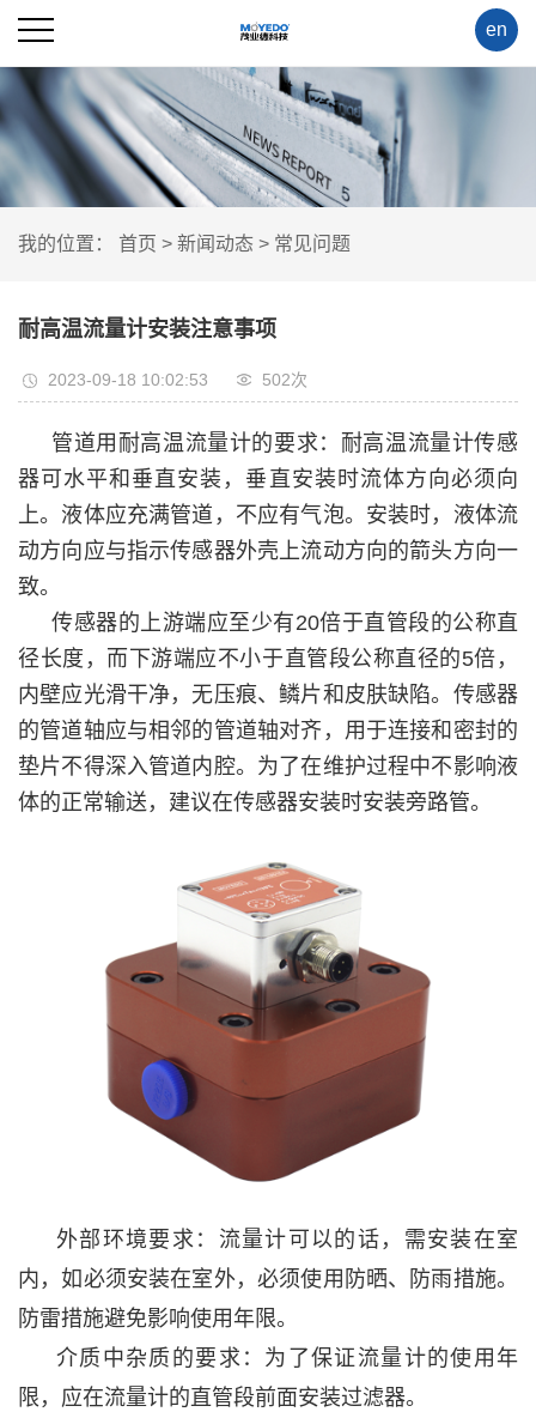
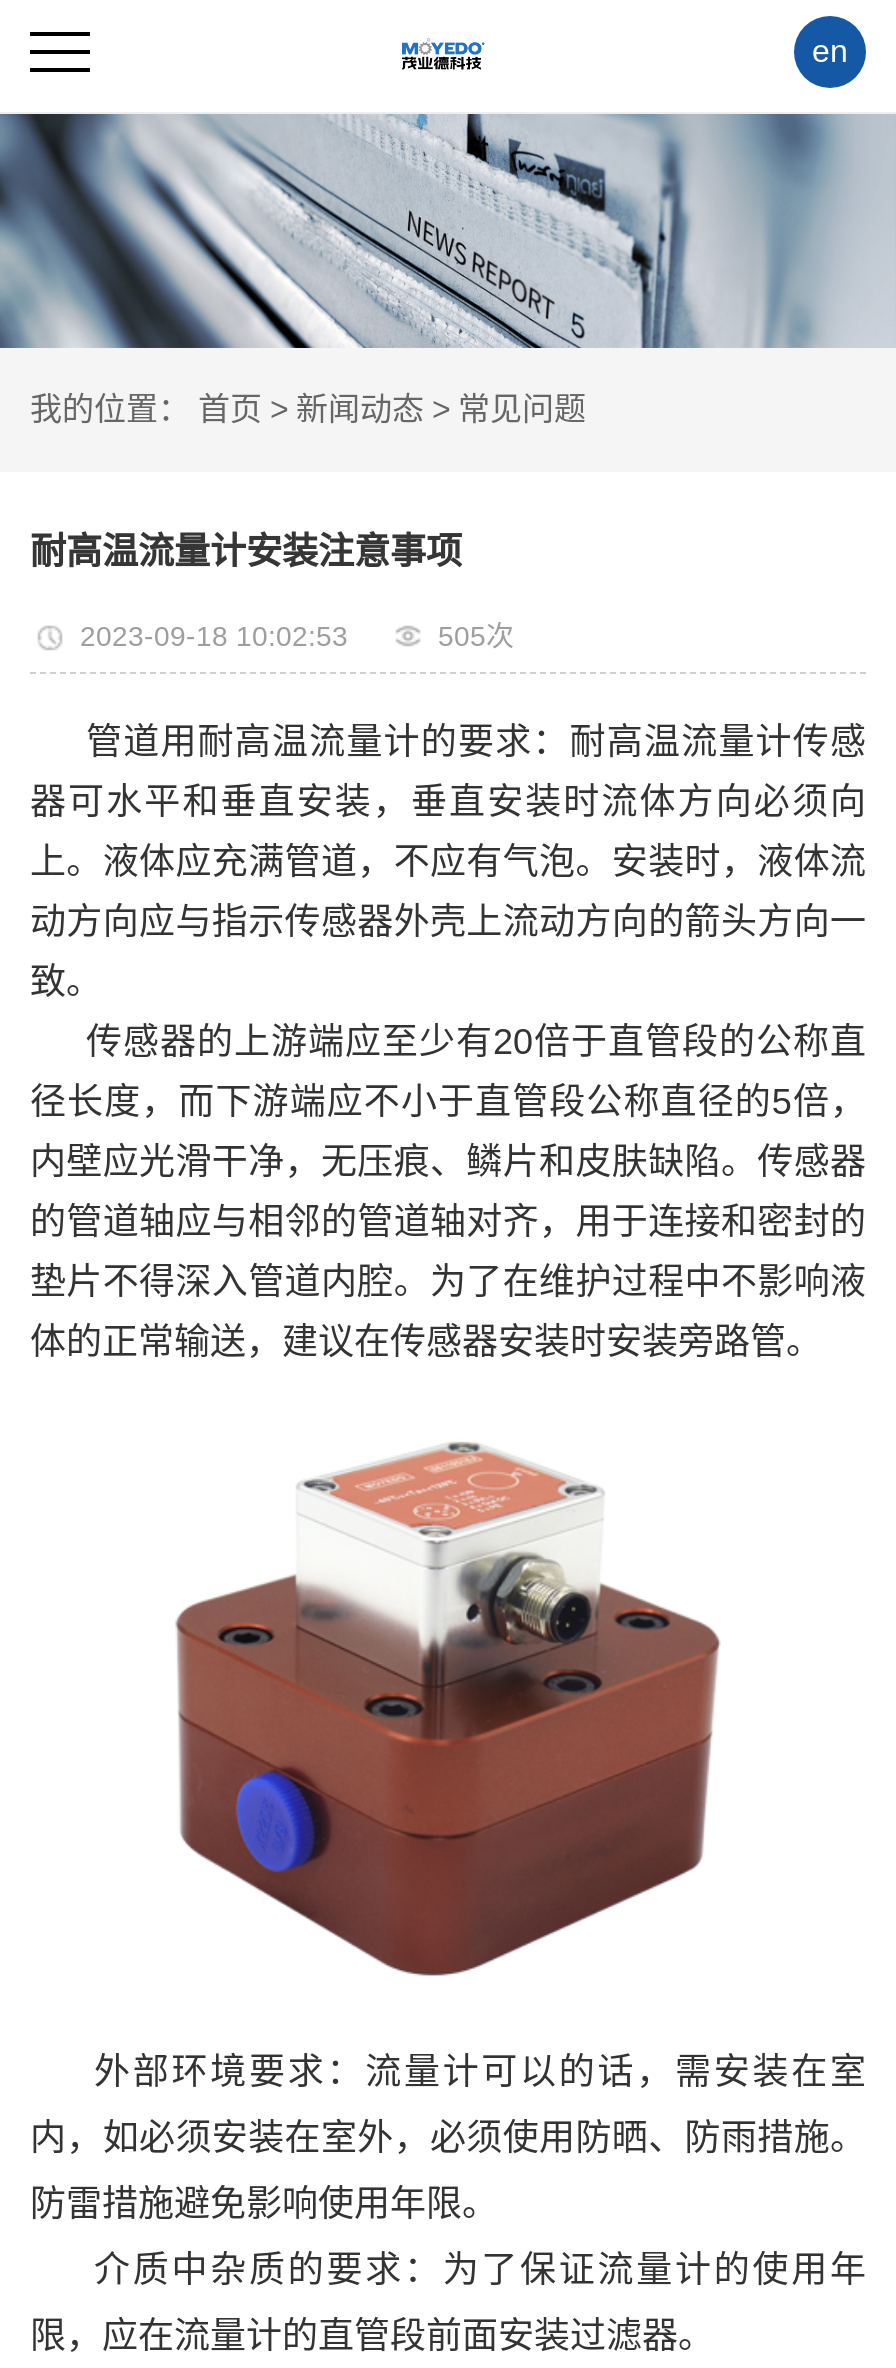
[262,370,307,389] 502次 -> [438,619,514,651] 505次

